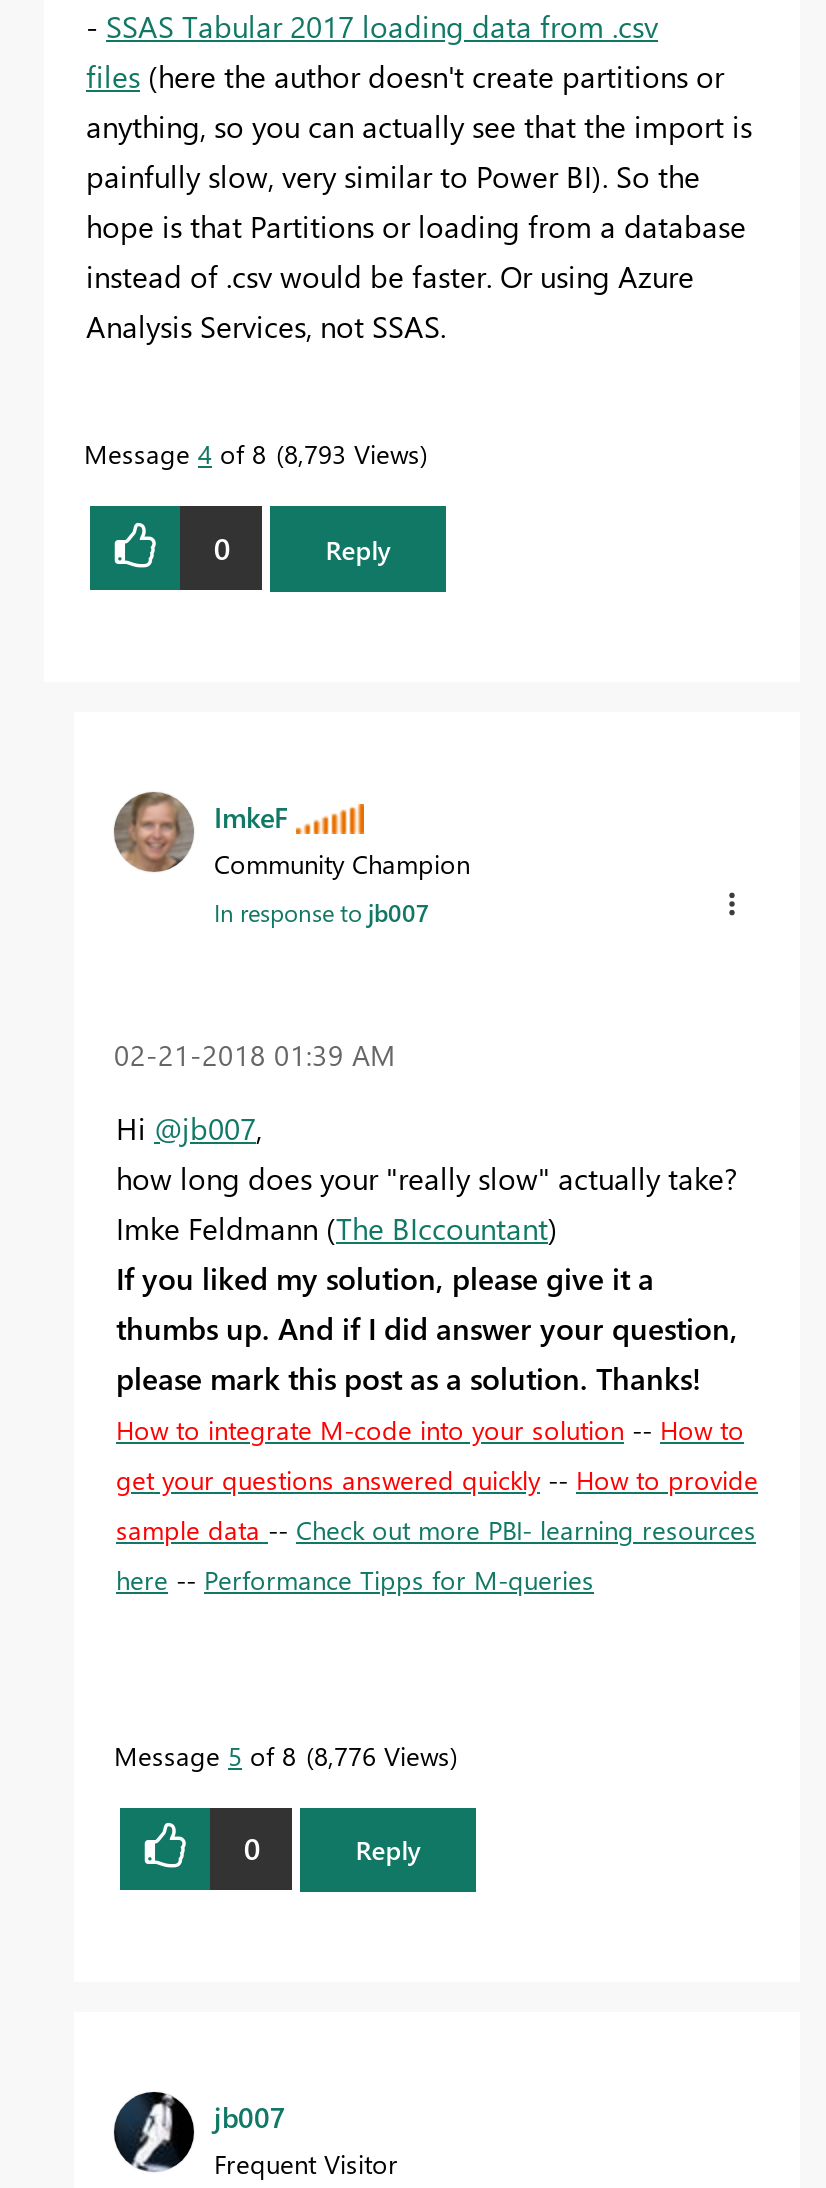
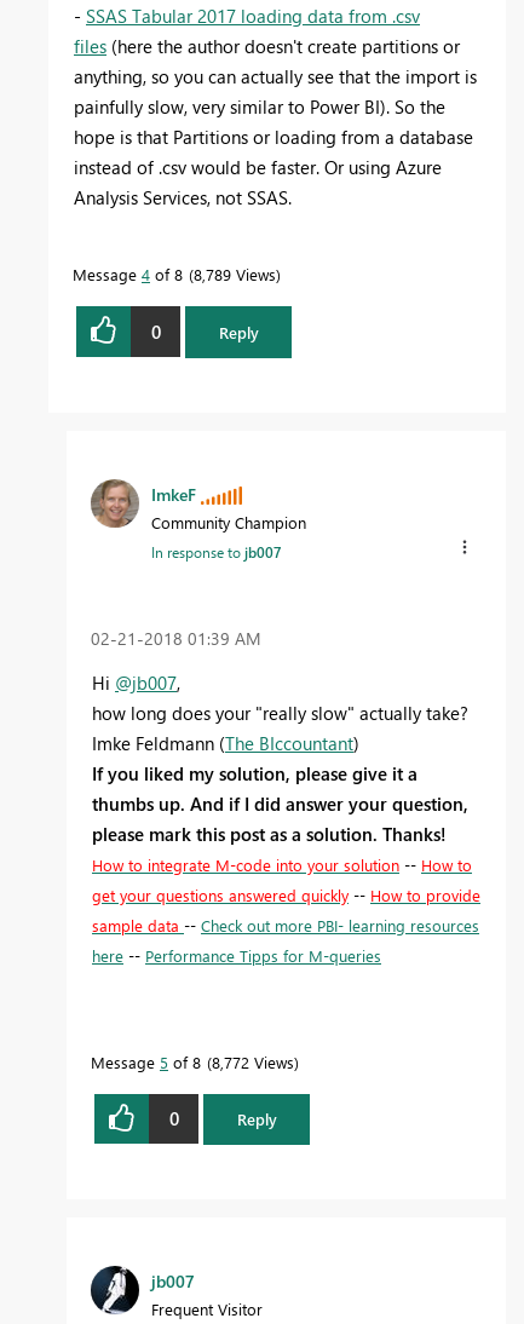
[84,437,420,471] Message 4 of 8 8,793 Views -> [73,264,276,285] Message 4 of 8 8,789 Views
[114,1738,450,1772] Message 5 of 8 8,776 Views -> [91,1051,294,1072] Message 5 of 8 8,772 Views

